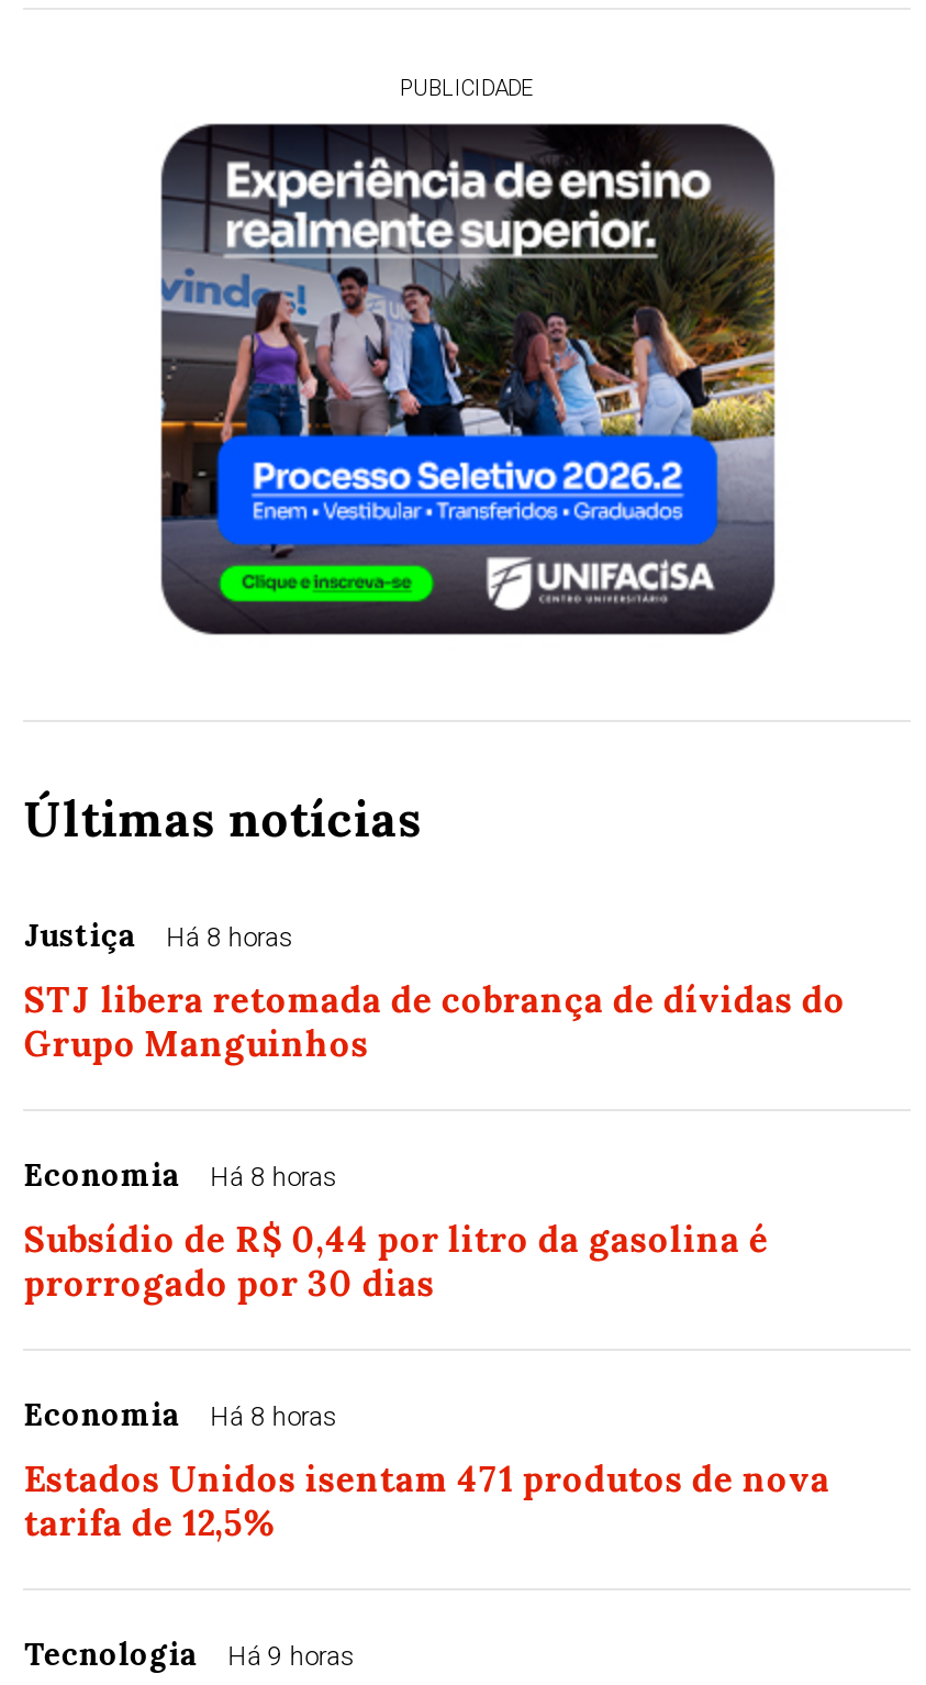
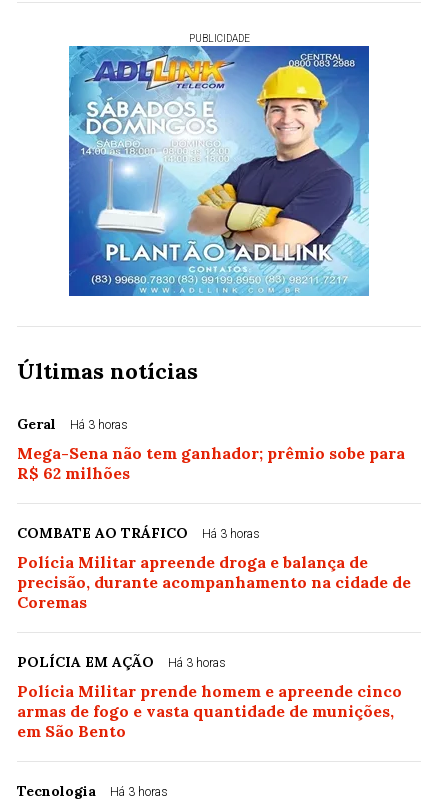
[137,104,796,654] [image] -> [68,45,370,297] [image]
[24,916,294,956] Justiça | Há 8 horas -> [17,415,128,433] Geral | Há 3 horas
[24,978,846,1066] STJ libera retomada de cobrança de dívidas do | Grupo Manguinhos -> [17,443,405,483] Mega-Sena não tem ganhador; prêmio sobe para | R$ 62 milhões
[24,1156,338,1196] Economia | Há 8 horas -> [17,524,260,542] COMBATE AO TRÁFICO | Há 3 horas
[24,1218,769,1306] Subsídio de R$ 0,44 por litro da gasolina é | prorrogado por 30 dias -> [17,552,411,612] Polícia Militar apreende droga e balança de | precisão, durante acompanhamento na cidade de | Coremas
[24,1396,338,1435] Economia | Há 8 horas -> [17,653,226,671] POLÍCIA EM AÇÃO | Há 3 horas
[24,1457,830,1545] Estados Unidos isentam 471 produtos de nova | tarifa de 12,5% -> [17,681,402,741] Polícia Militar prende homem e apreende cinco | armas de fogo e vasta quantidade de munições, | em São Bento
[24,1635,356,1675] Tecnologia Há 9 horas -> [17,782,168,800] Tecnologia Há 3 horas

